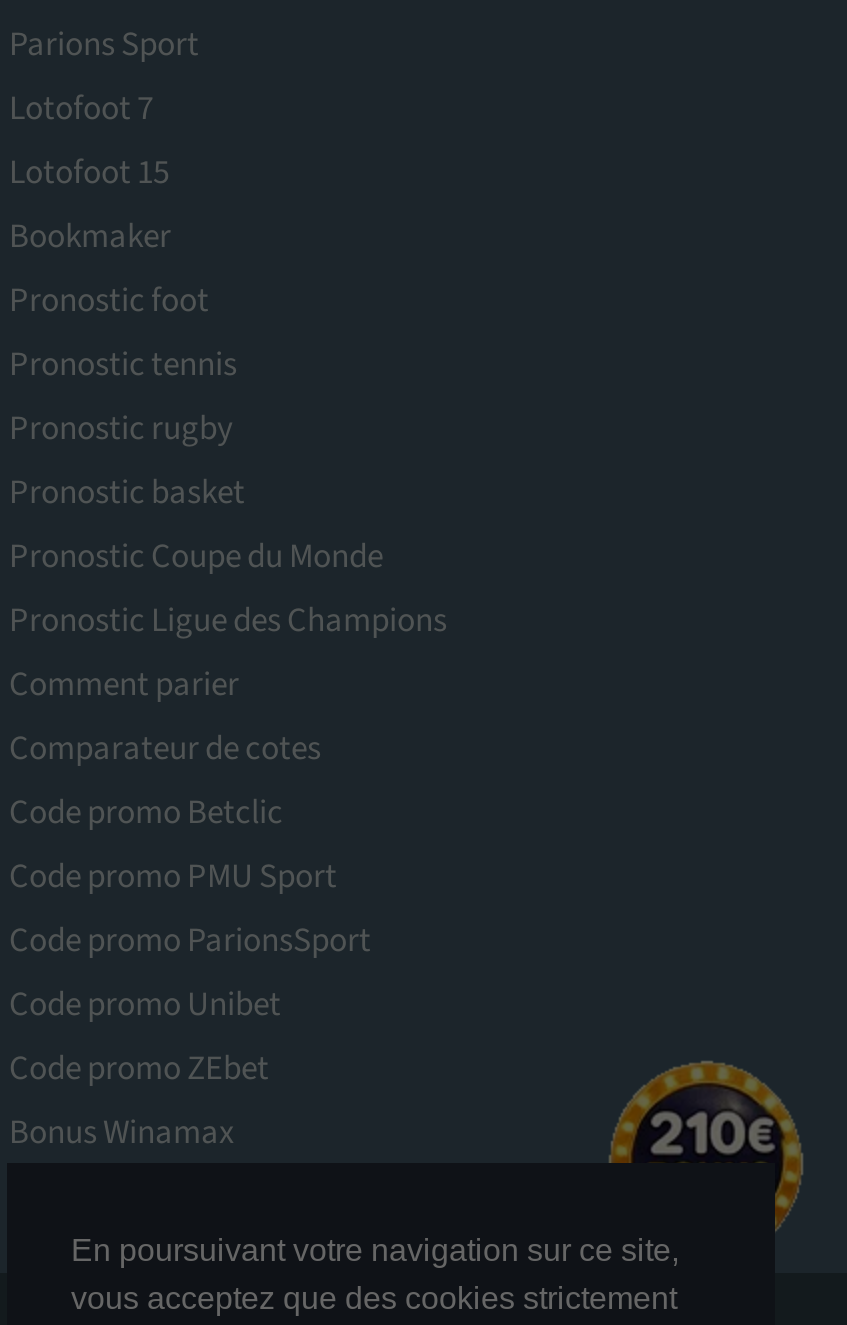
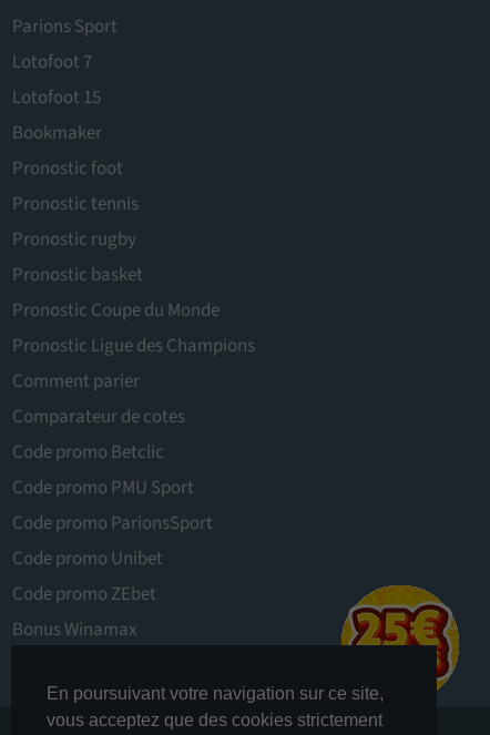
[603,1055,815,1243] [image] -> [340,584,460,691] [image]

